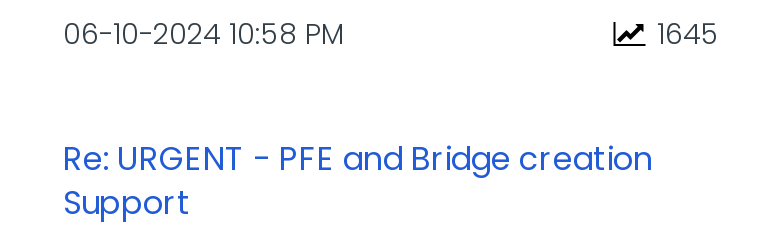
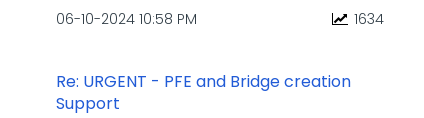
[649,15,719,55] 1645 -> [350,9,384,29] 1634

